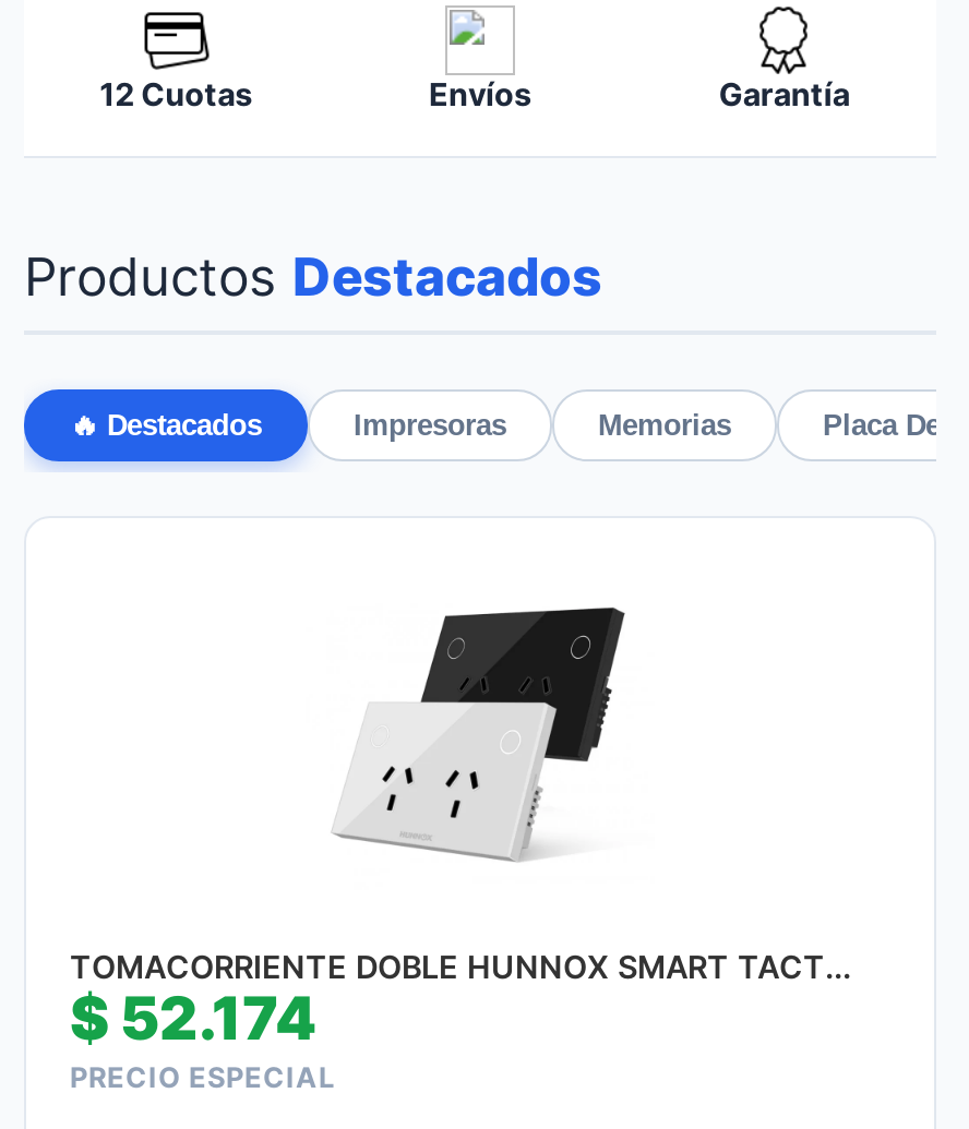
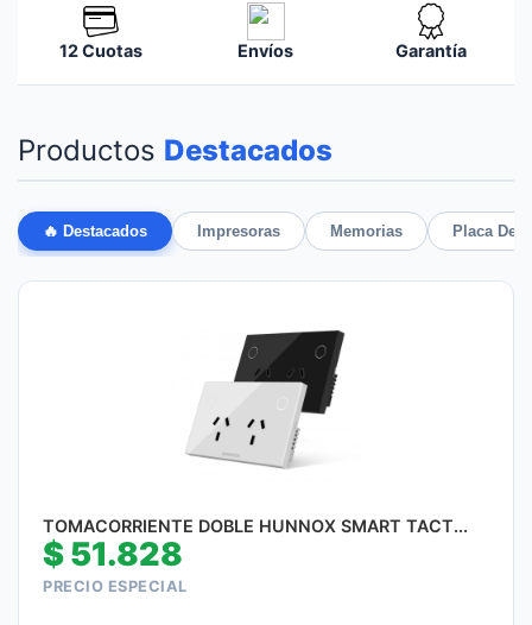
[70,983,316,1055] $52.174 -> [43,535,183,574] $51.828

